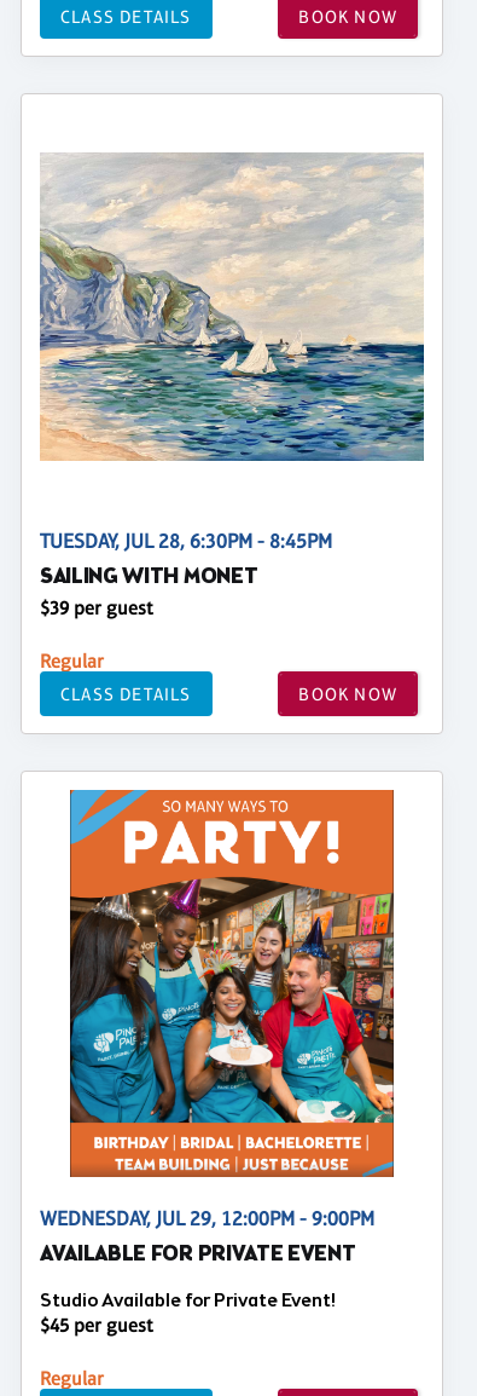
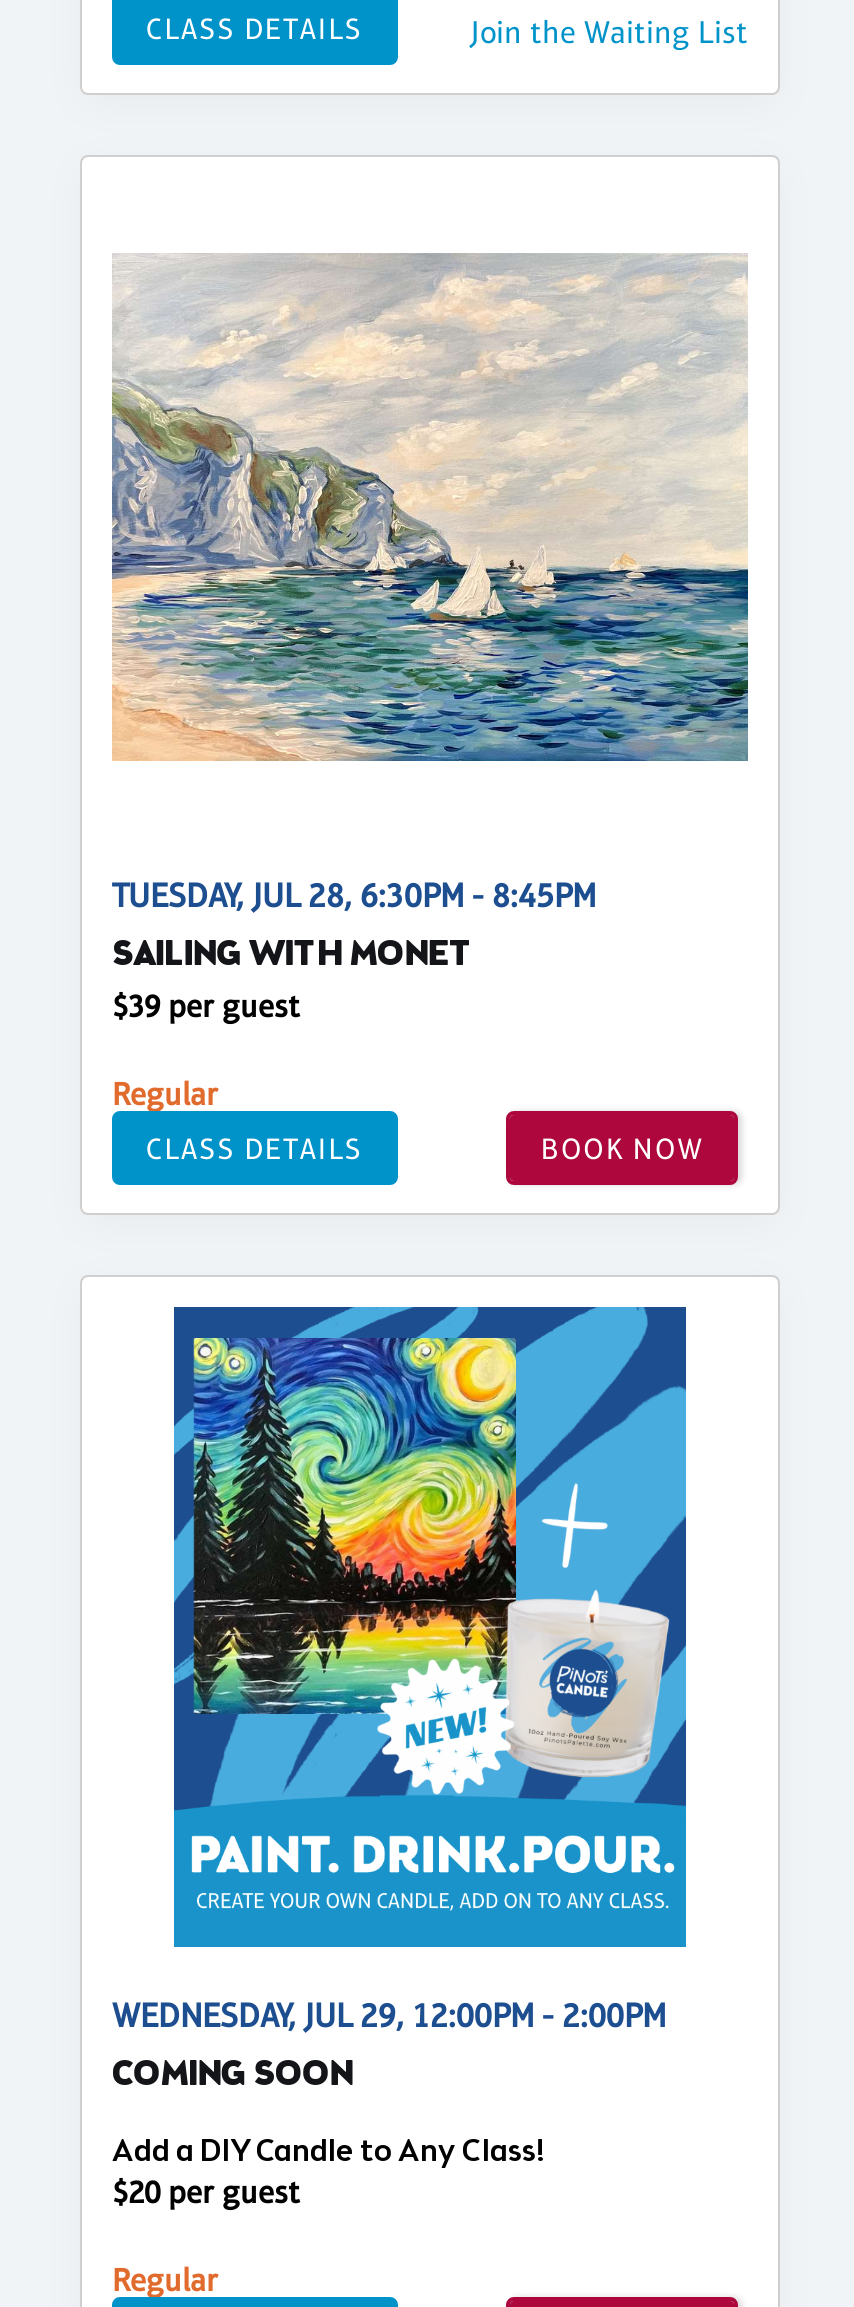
[299,6,397,26] BOOK NOW -> [470,13,748,51] Join the Waiting List
[40,789,395,1271] [image] | WEDNESDAY, JUL 29, 12:00PM - 9:00PM | AVAILABLE FOR PRIVATE EVENT -> [112,1304,698,2101] [image] | WEDNESDAY, JUL 29, 12:00PM - 2:00PM | COMING SOON
[40,1289,336,1337] Studio Available for Private Event! | $45 per guest -> [112,2131,544,2210] Add a DIY Candle to Any Class! | $20 per guest

